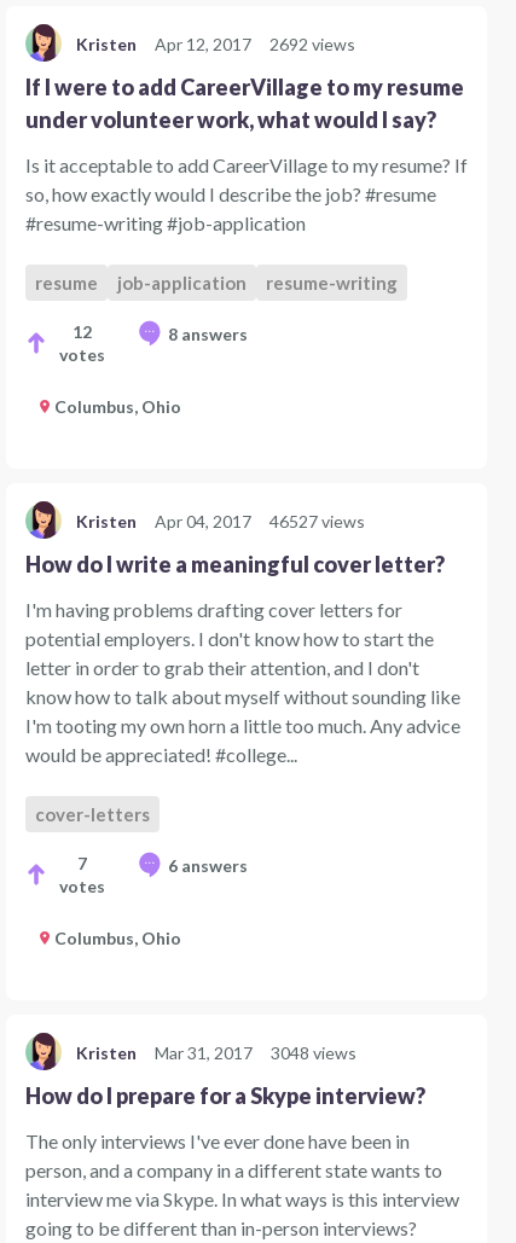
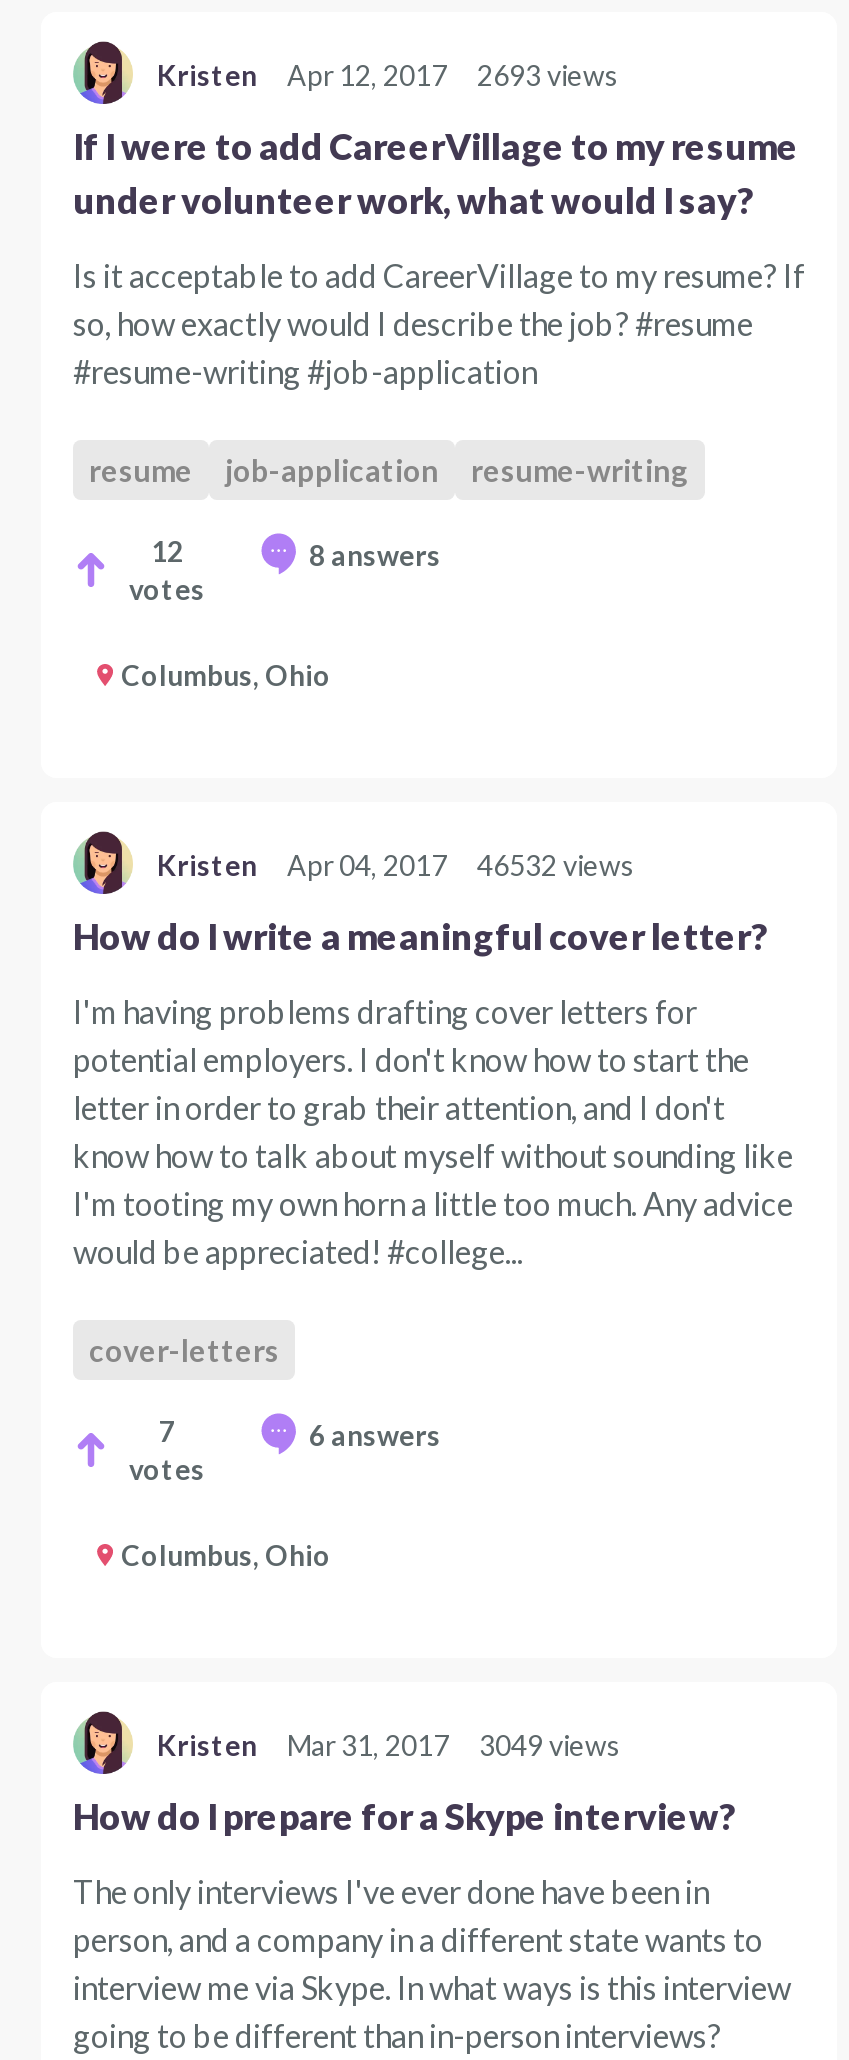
[76,33,355,54] Kristen Apr 12, 2017 2692 views -> [157,57,619,91] Kristen Apr 12, 2017 2693 views
[76,510,365,531] Kristen Apr 04, 2017 46527 views -> [157,847,635,881] Kristen Apr 04, 2017 46532 views
[76,1042,356,1063] Kristen Mar 31, 2017 3048 views -> [157,1727,621,1761] Kristen Mar 31, 2017 3049 views

